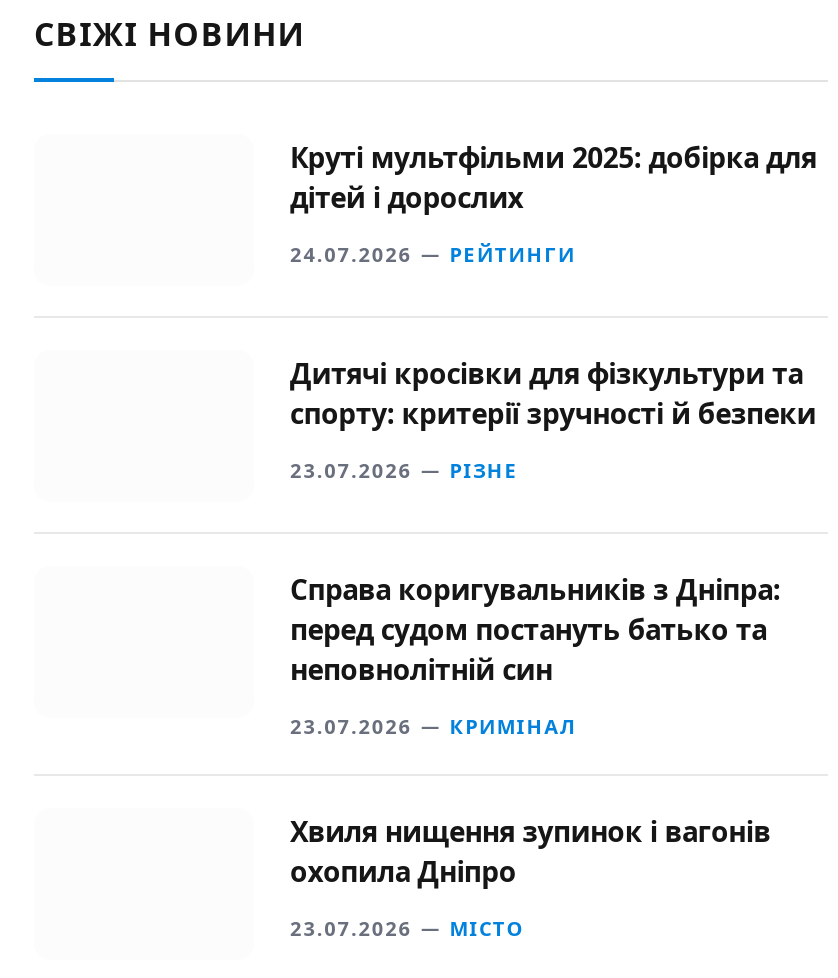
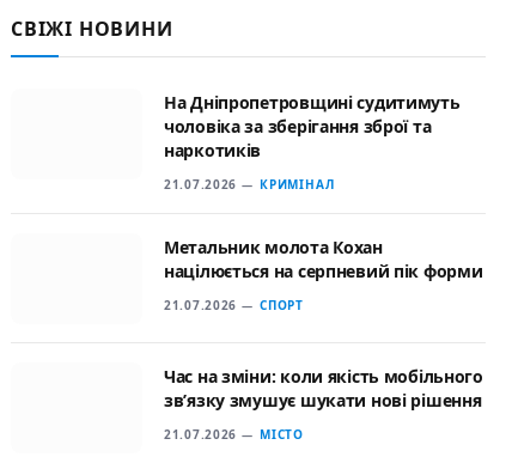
[290,138,816,740] Круті мультфільми 2025: добірка для | дітей і дорослих | 24.07.2026 | РЕЙТИНГИ | Дитячі кросівки для фізкультури та | спорту: критерії зручності й безпеки | 23.07.2026 | РІЗНЕ | Справа коригувальників з Дніпра: | перед судом постануть батько та | неповнолітній син | 23.07.2026 -> [164,91,460,193] На Дніпропетровщині судитимуть | чоловіка за зберігання зброї та | наркотиків | 21.07.2026
moved [449,712,576,740] -> [259,176,335,193]: КРИМІНАЛ
[290,812,771,942] Хвиля нищення зупинок і вагонів | охопила Дніпро | 23.07.2026 -> [164,236,483,443] Метальник молота Кохан | націлюється на серпневий пік форми | 21.07.2026 | СПОРТ | Час на зміни: коли якість мобільного | зв’язку змушує шукати нові рішення | 21.07.2026

